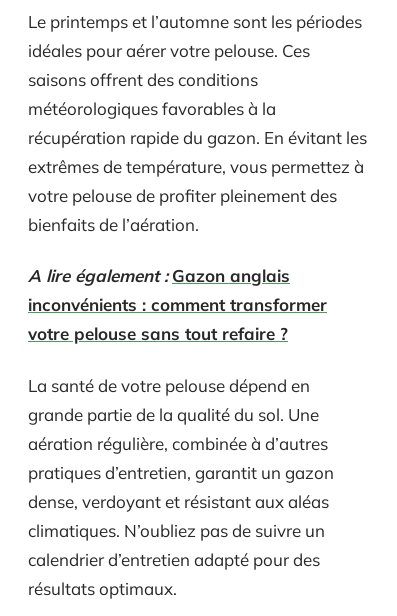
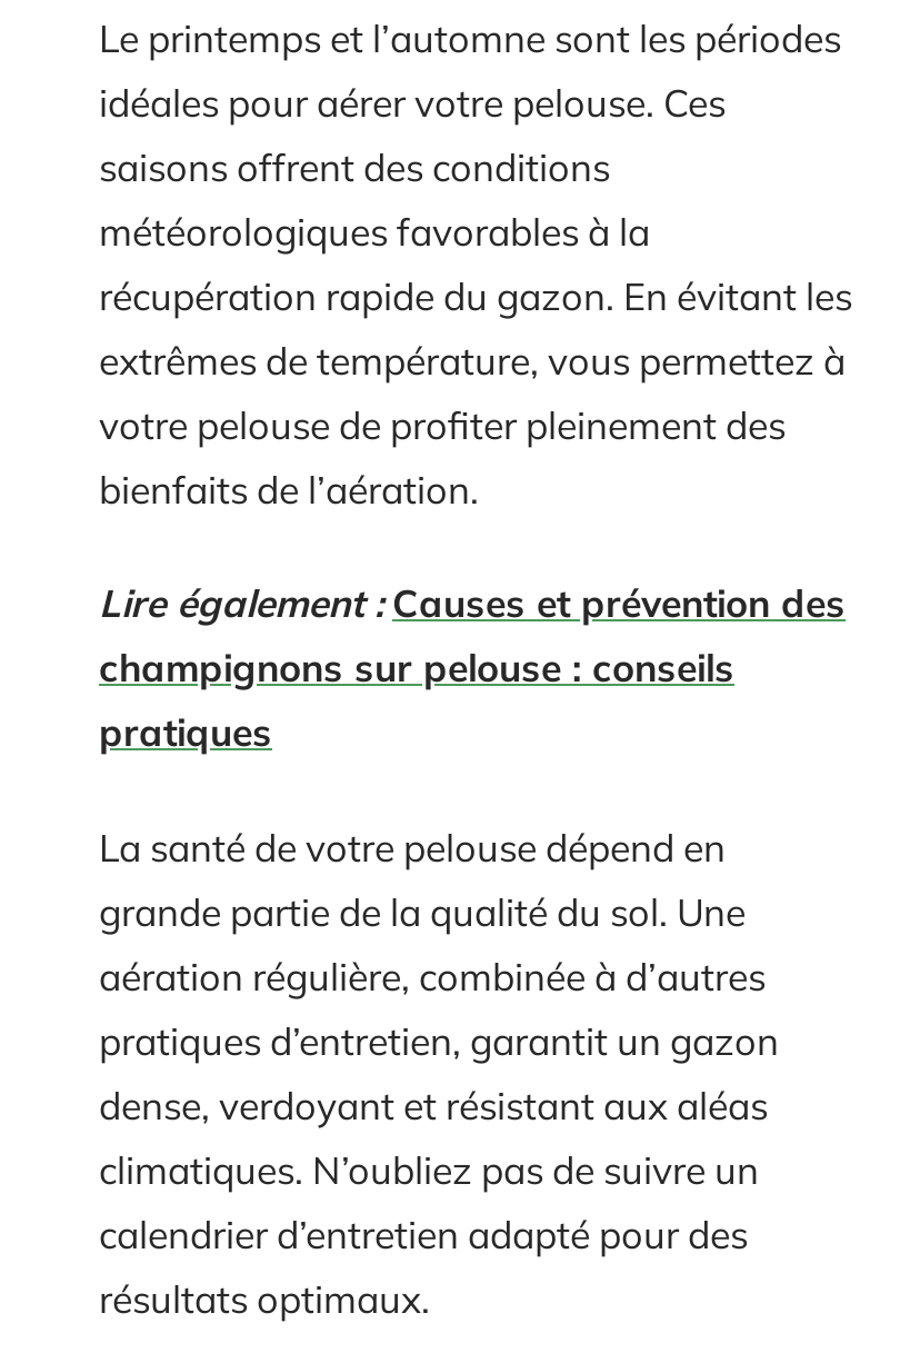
[28,265,327,344] A lire également : Gazon anglais | inconvénients : comment transformer | votre pelouse sans tout refaire ? -> [99,579,846,755] Lire également : Causes et prévention des | champignons sur pelouse : conseils | pratiques

